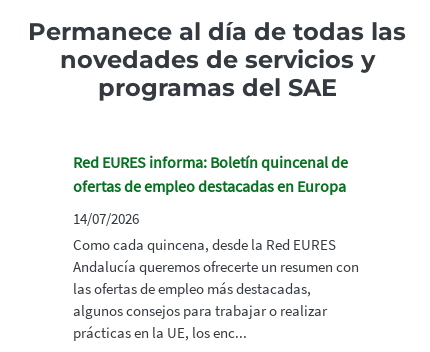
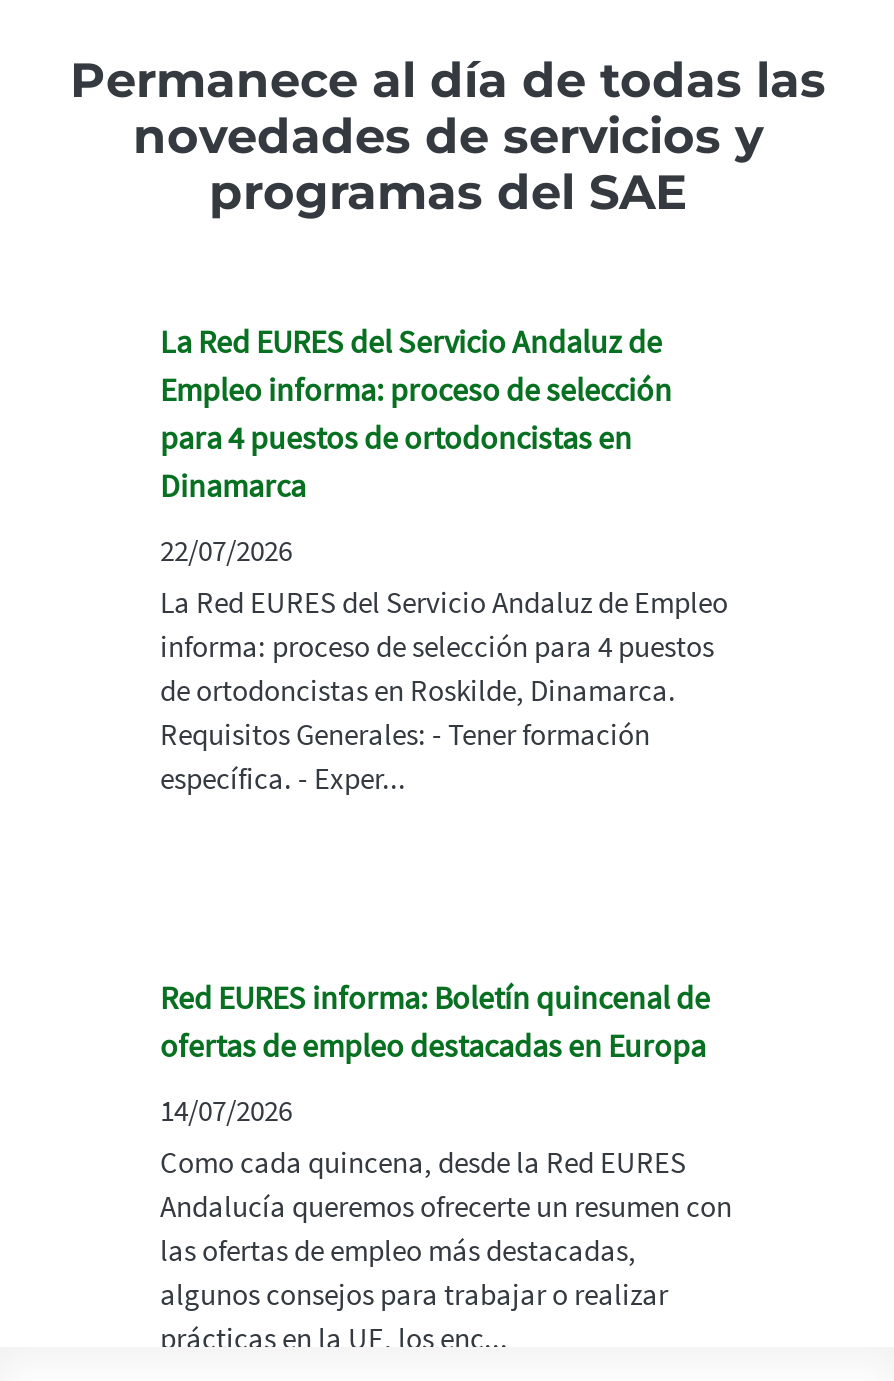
none -> [160,321,728,797] La Red EURES del Servicio Andaluz de | Empleo informa: proceso de selección | para 4 puestos de ortodoncistas en | Dinamarca | 22/07/2026 | La Red EURES del Servicio Andaluz de Empleo | informa: proceso de selección para 4 puestos | de ortodoncistas en Roskilde, Dinamarca. | Requisitos Generales: - Tener formación | específica. - Exper...

